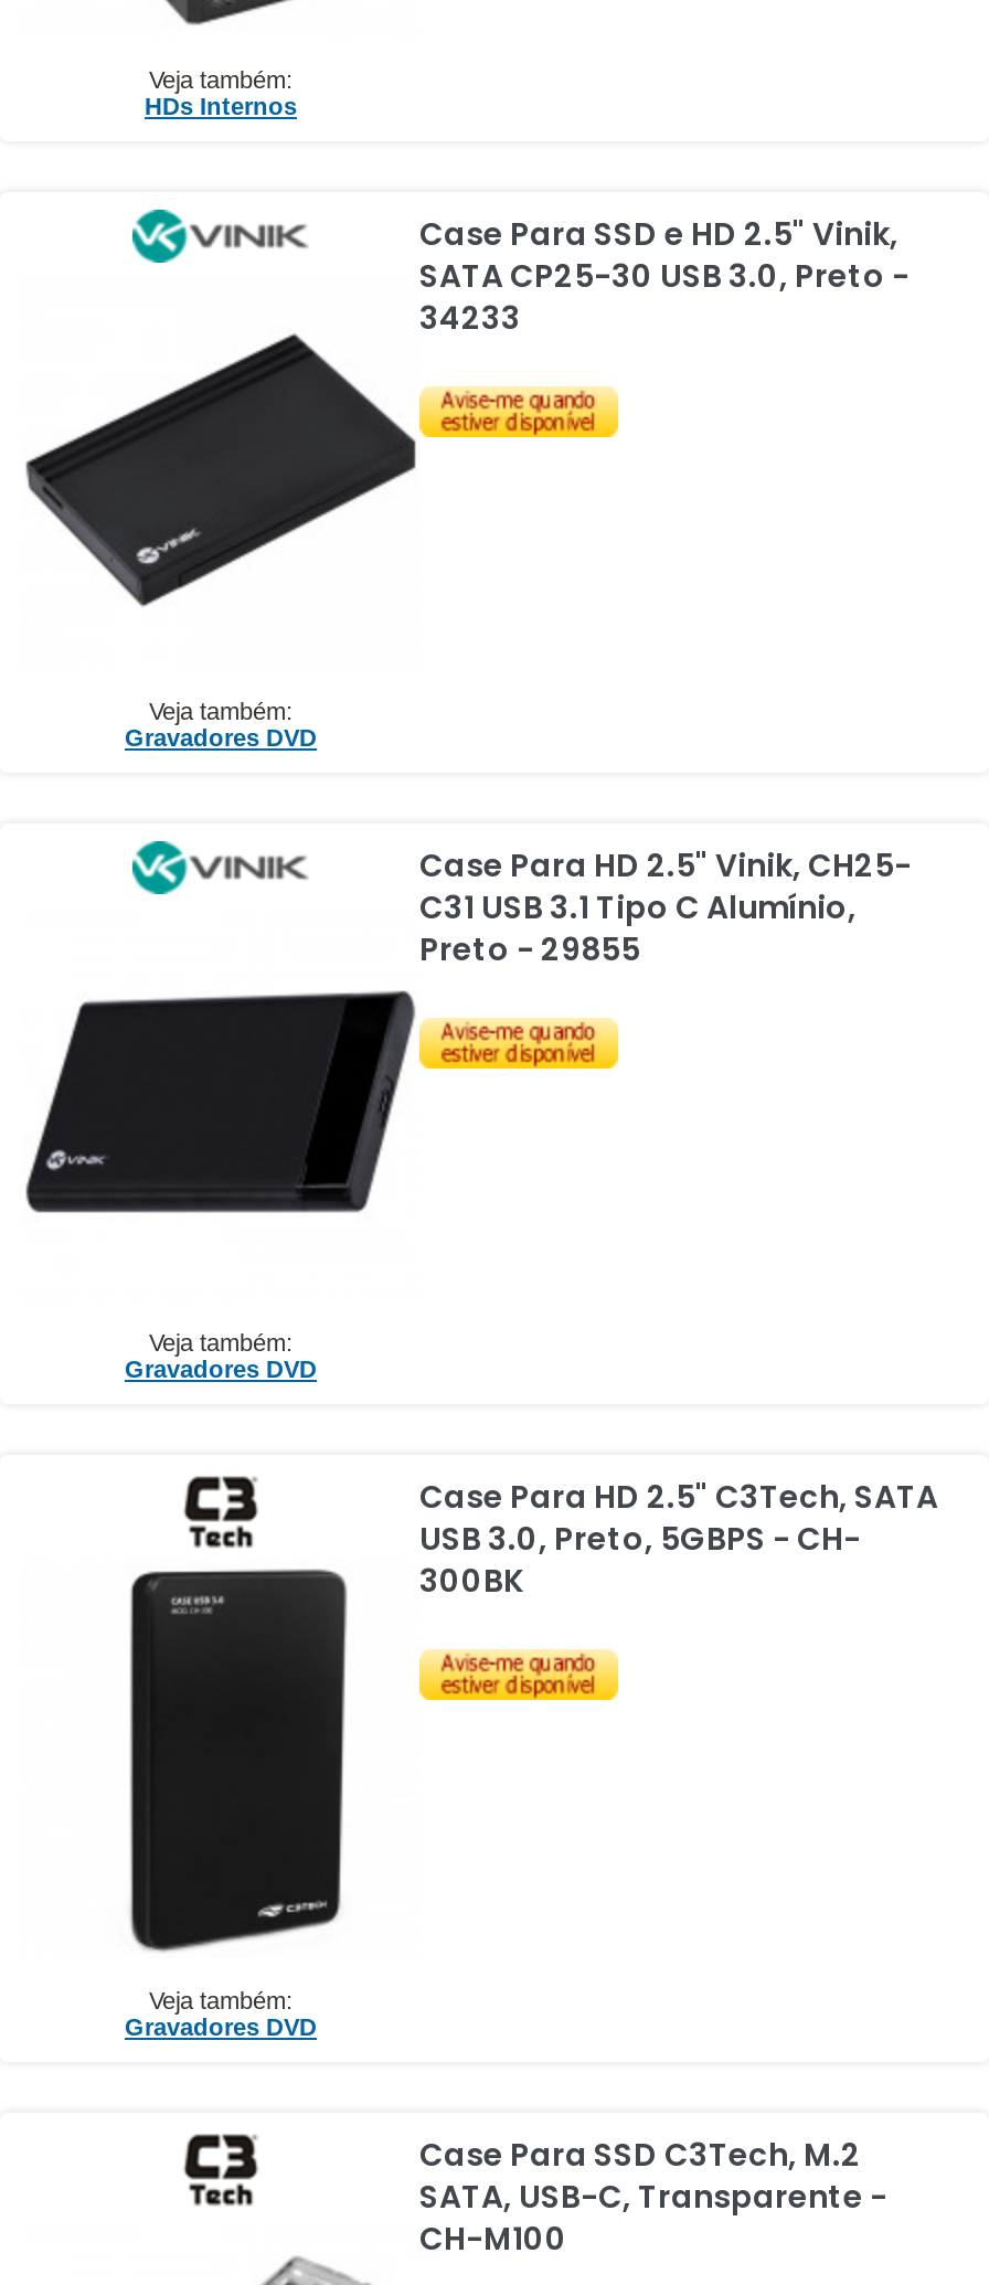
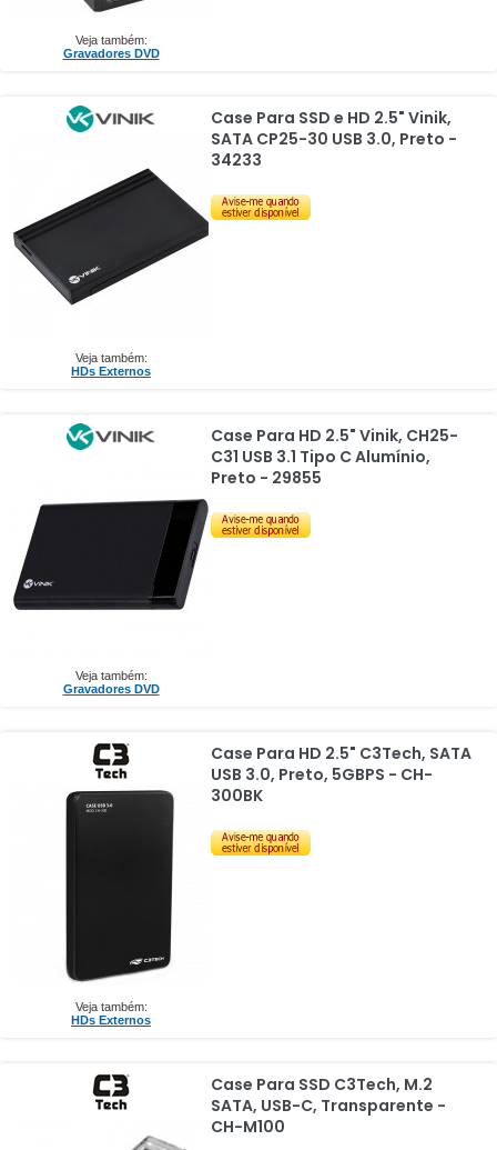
[145,93,297,119] HDs Internos -> [63,47,159,60] Gravadores DVD
[125,724,317,751] Gravadores DVD -> [71,364,151,378] HDs Externos
[125,2013,317,2040] Gravadores DVD -> [71,1013,151,1027] HDs Externos

